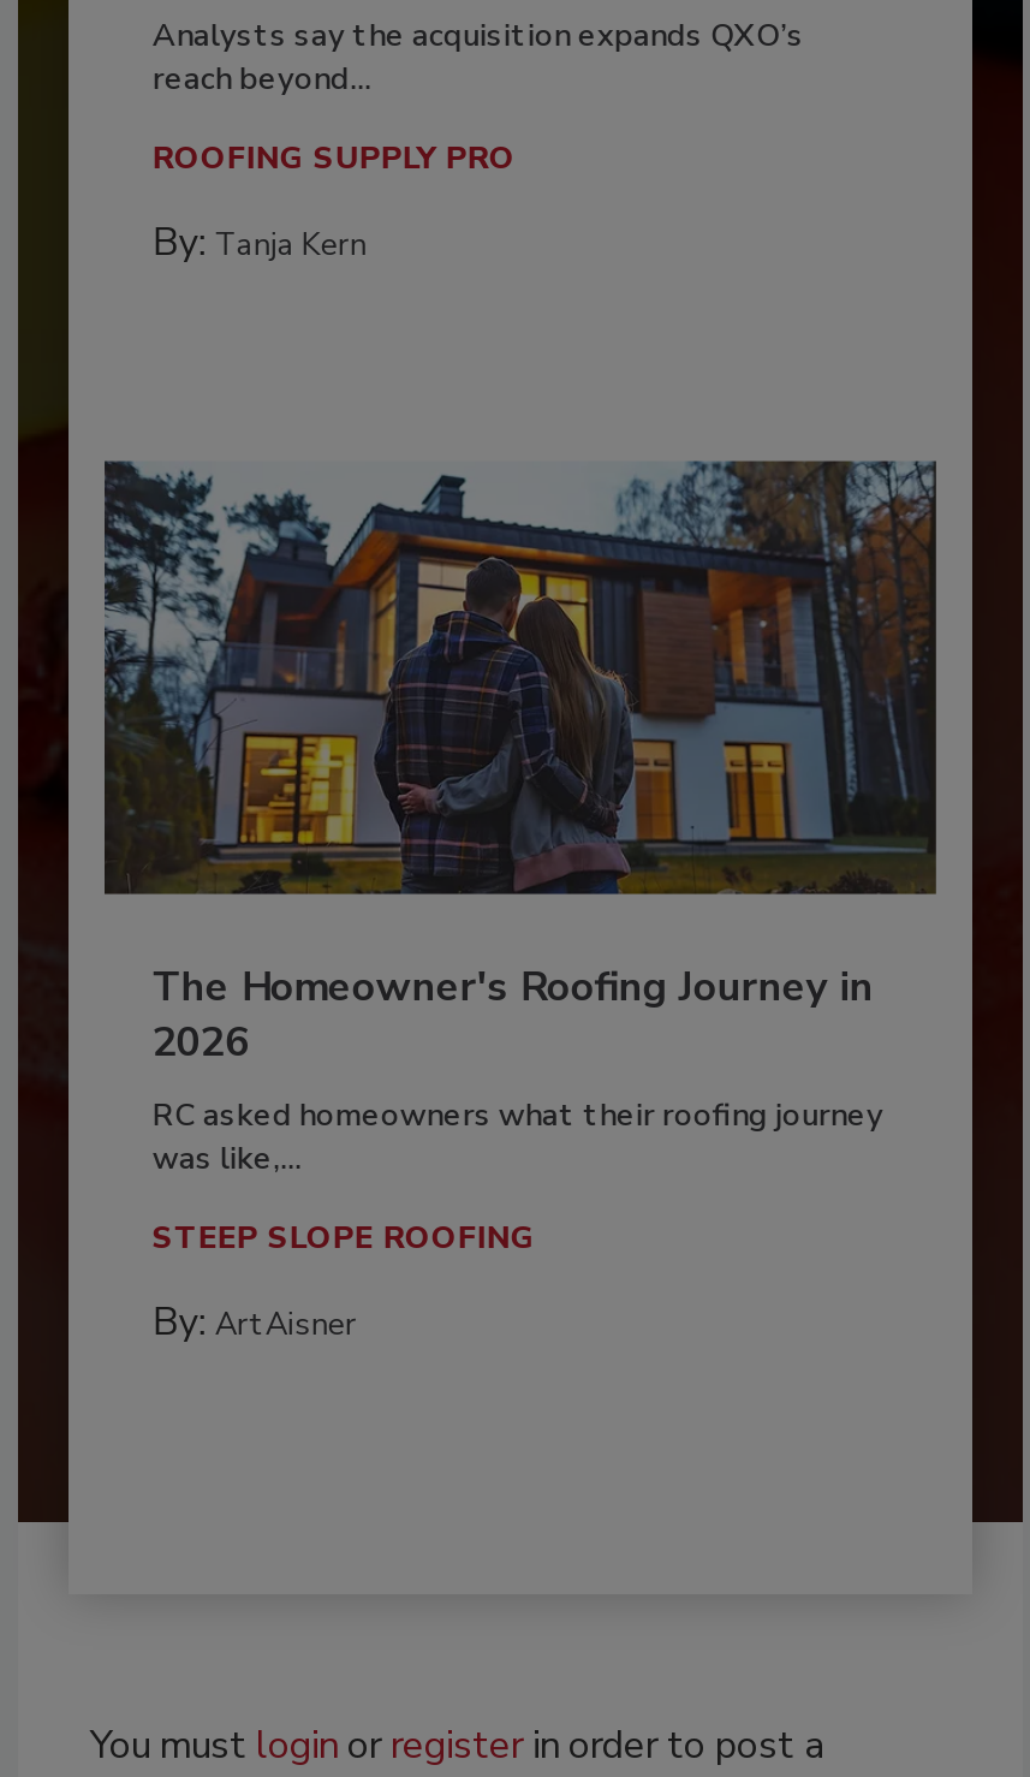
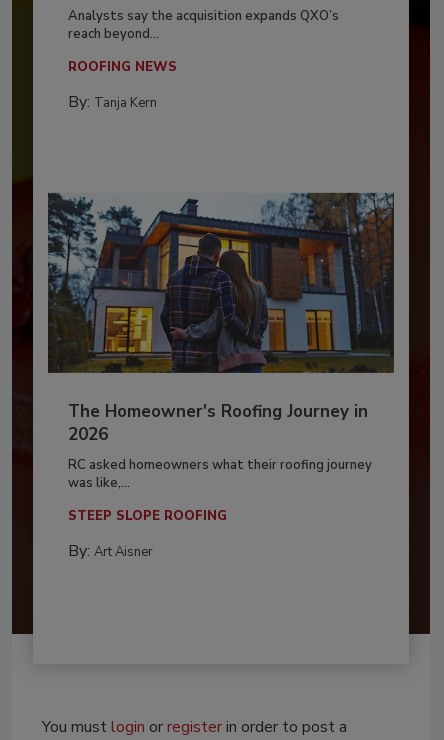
[152,138,515,181] ROOFING SUPPLY PRO -> [68,58,177,76] ROOFING NEWS

